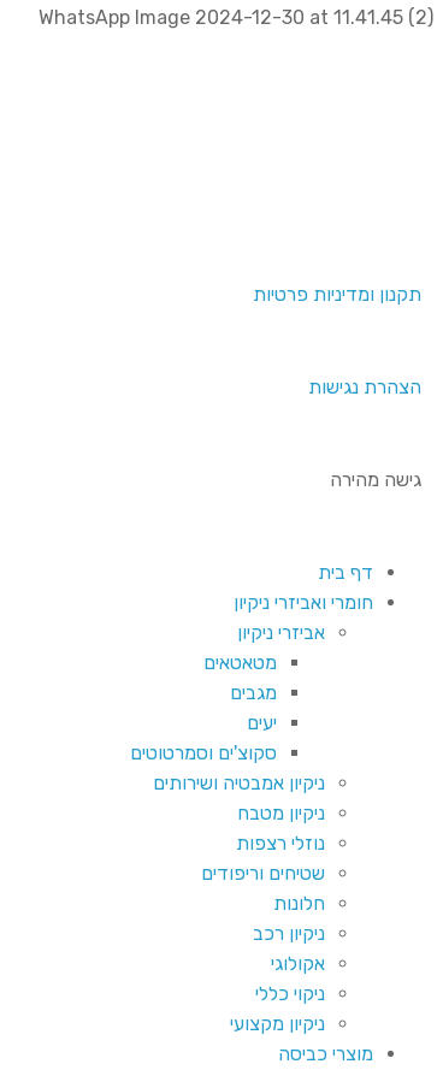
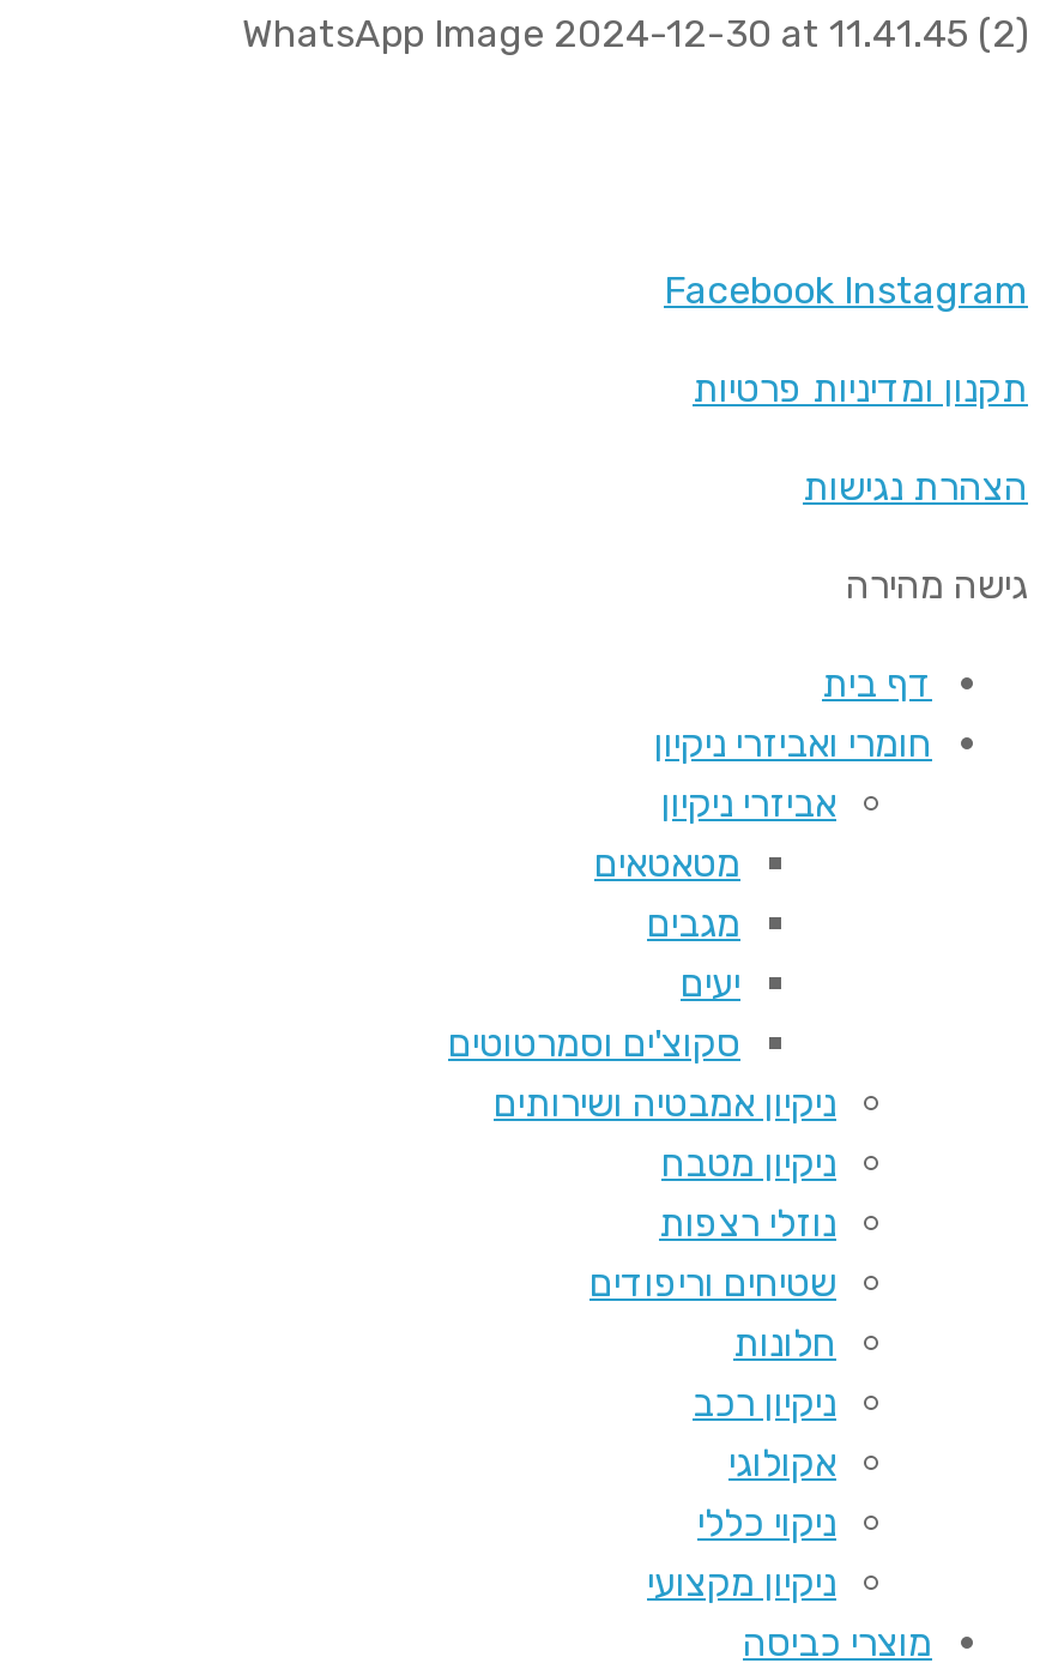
none -> [664,267,1028,313] Facebook Instagram

